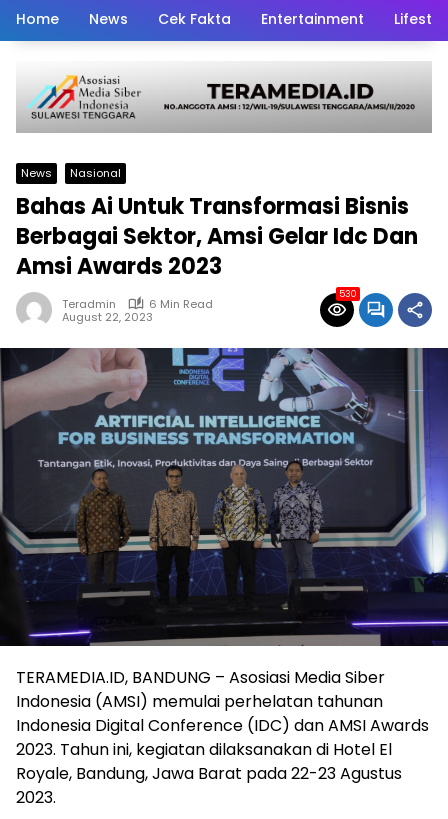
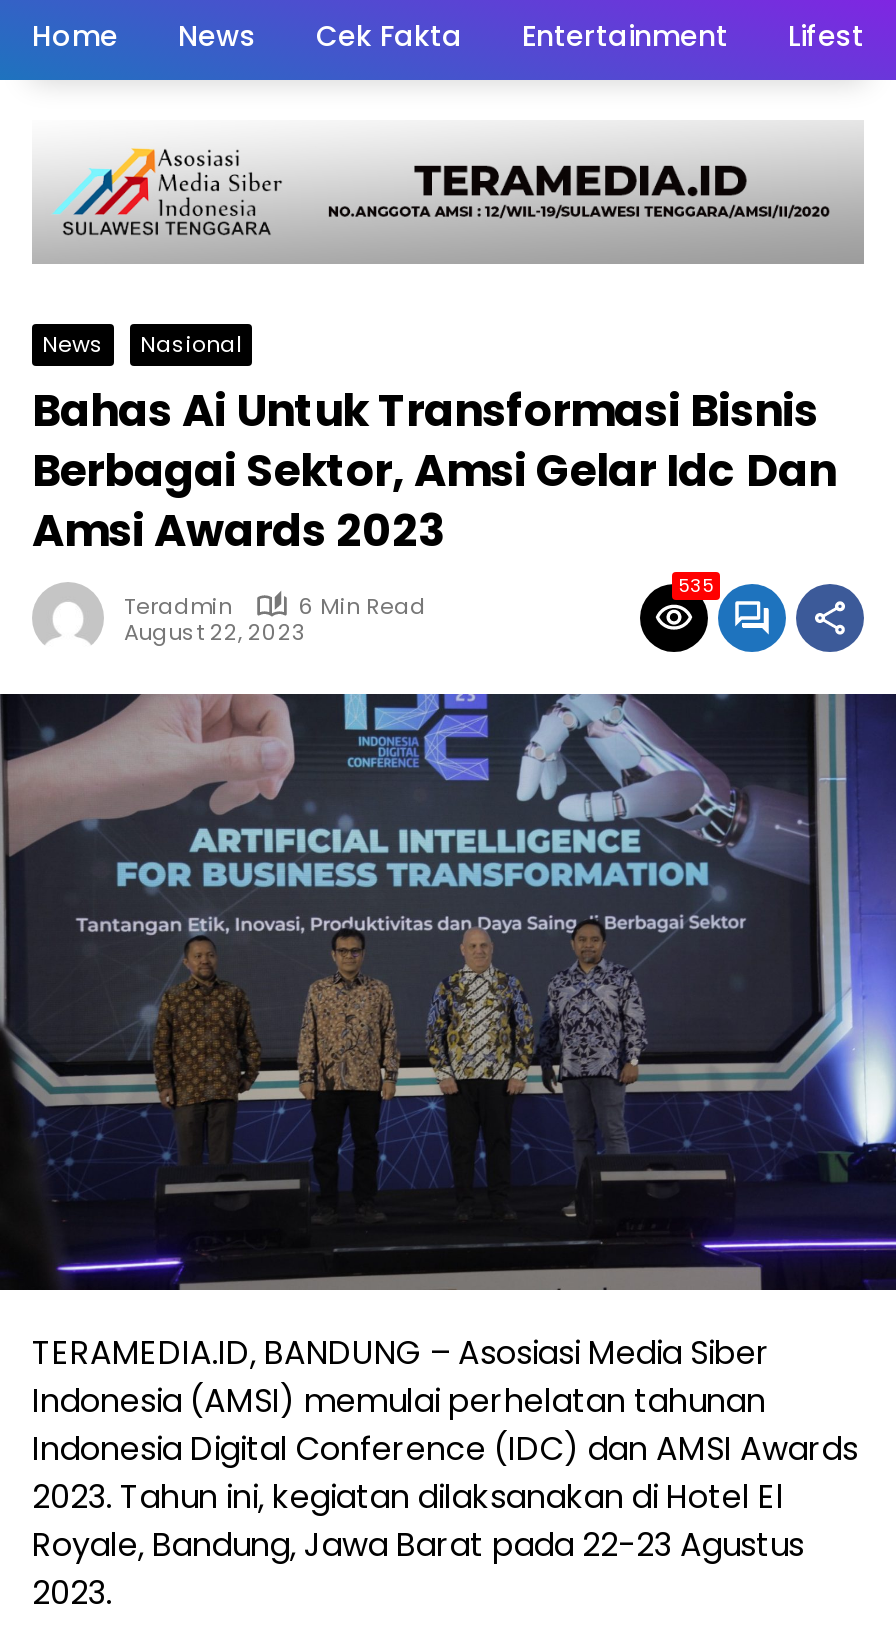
[339,288,357,300] 530 -> [678,574,714,598] 535

